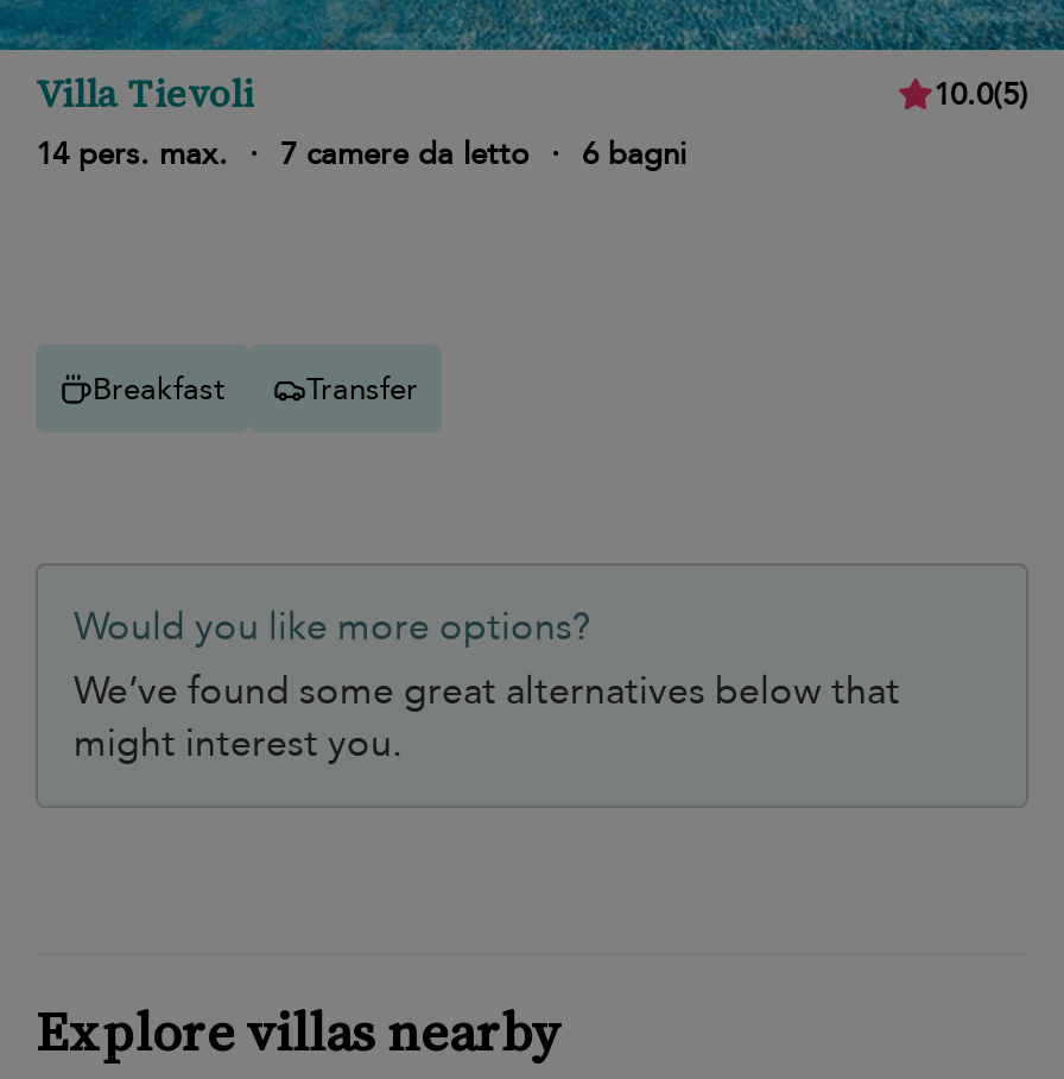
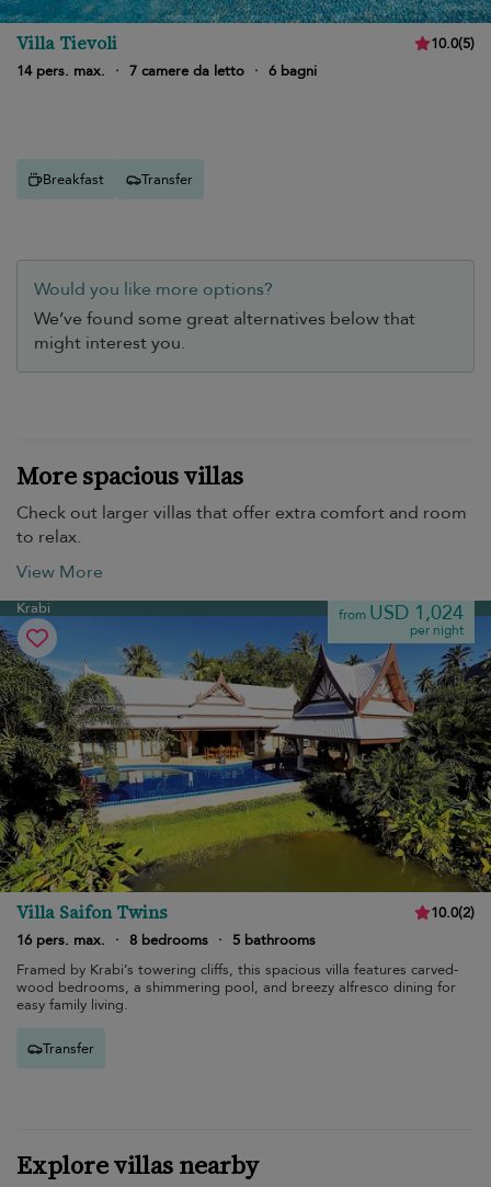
none -> [3,458,488,893] [image] | More spacious villas | Check out larger villas that offer extra comfort and room | to relax. | View More | Krabi | from USD 1,024 | per night
none -> [16,900,475,1058] Villa Saifon Twins | 10.0(2) | 16 pers. max. · 8 bedrooms · 5 bathrooms | Framed by Krabi’s towering cliffs, this spacious villa features carved- | wood bedrooms, a shimmering pool, and breezy alfresco dining for | easy family living. | Transfer

